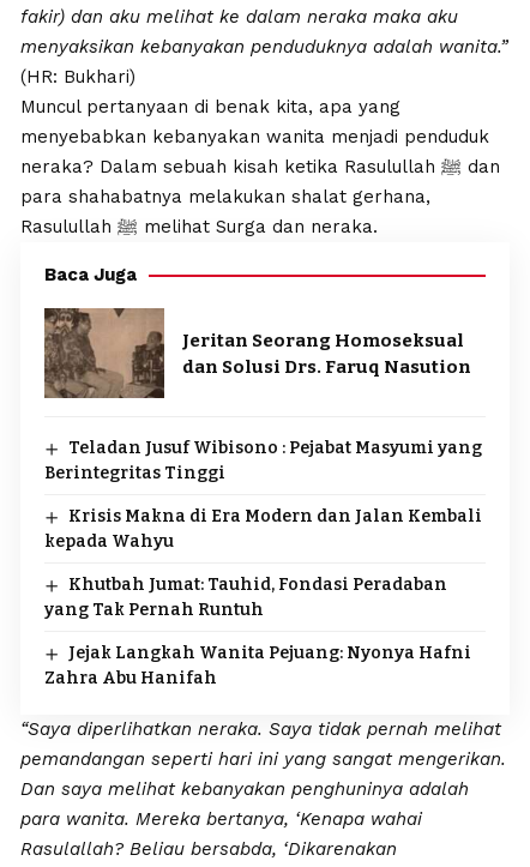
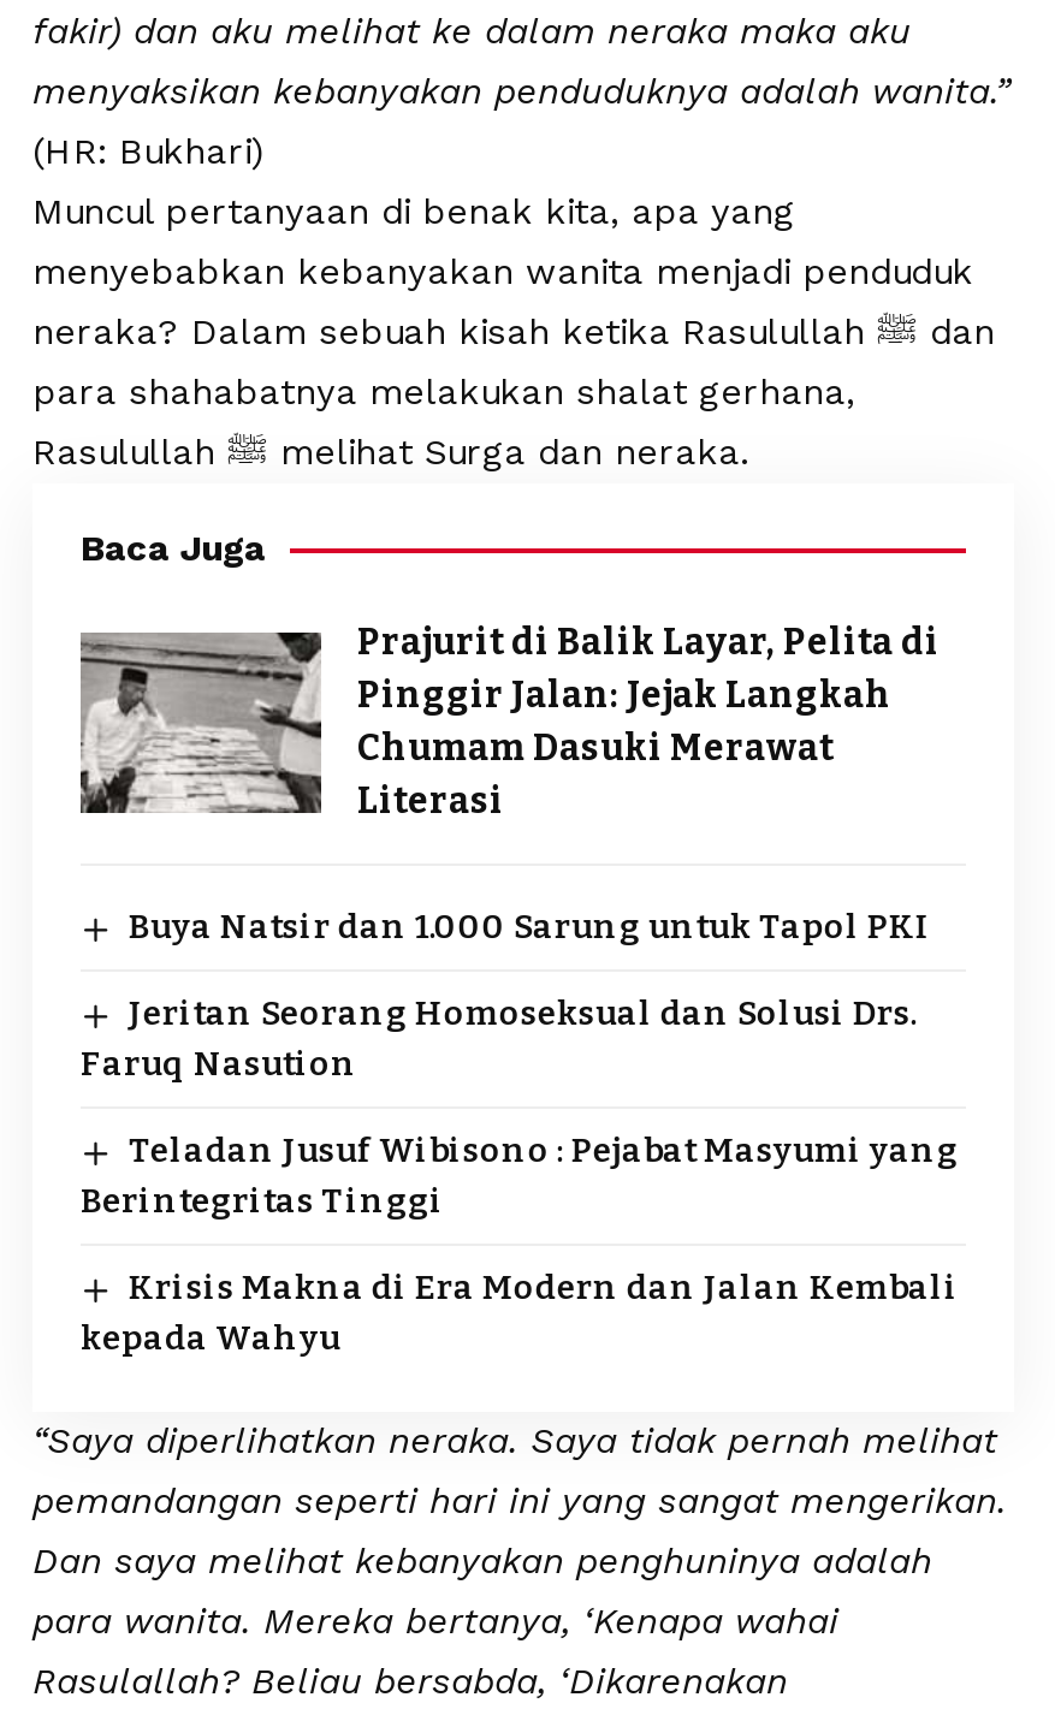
[43,307,471,386] [image] | Jeritan Seorang Homoseksual | dan Solusi Drs. Faruq Nasution -> [78,622,940,1086] [image] | Prajurit di Balik Layar, Pelita di | Pinggir Jalan: Jejak Langkah | Chumam Dasuki Merawat | Literasi | Buya Natsir dan 1.000 Sarung untuk Tapol PKI | Jeritan Seorang Homoseksual dan Solusi Drs. | Faruq Nasution
moved [44,438,482,552] -> [81,1132,959,1360]: Teladan Jusuf Wibisono : Pejabat Masyumi yang | Berintegritas Tinggi | Krisis Makna di Era Modern dan Jalan Kembali | kepada Wahyu
[44,575,471,689] Khutbah Jumat: Tauhid, Fondasi Peradaban | yang Tak Pernah Runtuh | Jejak Langkah Wanita Pejuang: Nyonya Hafni | Zahra Abu Hanifah -> none

